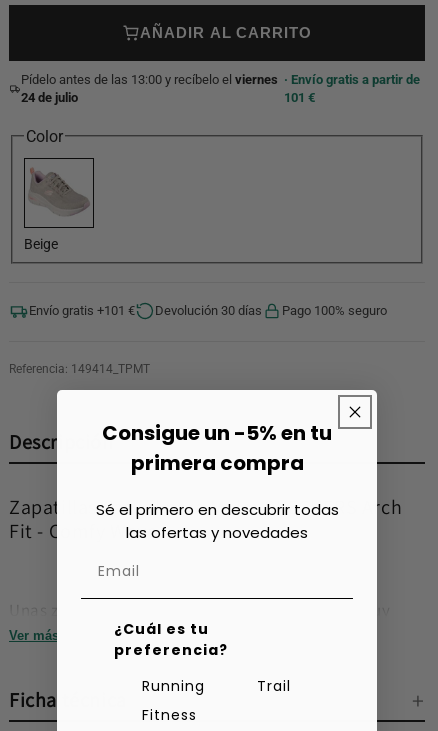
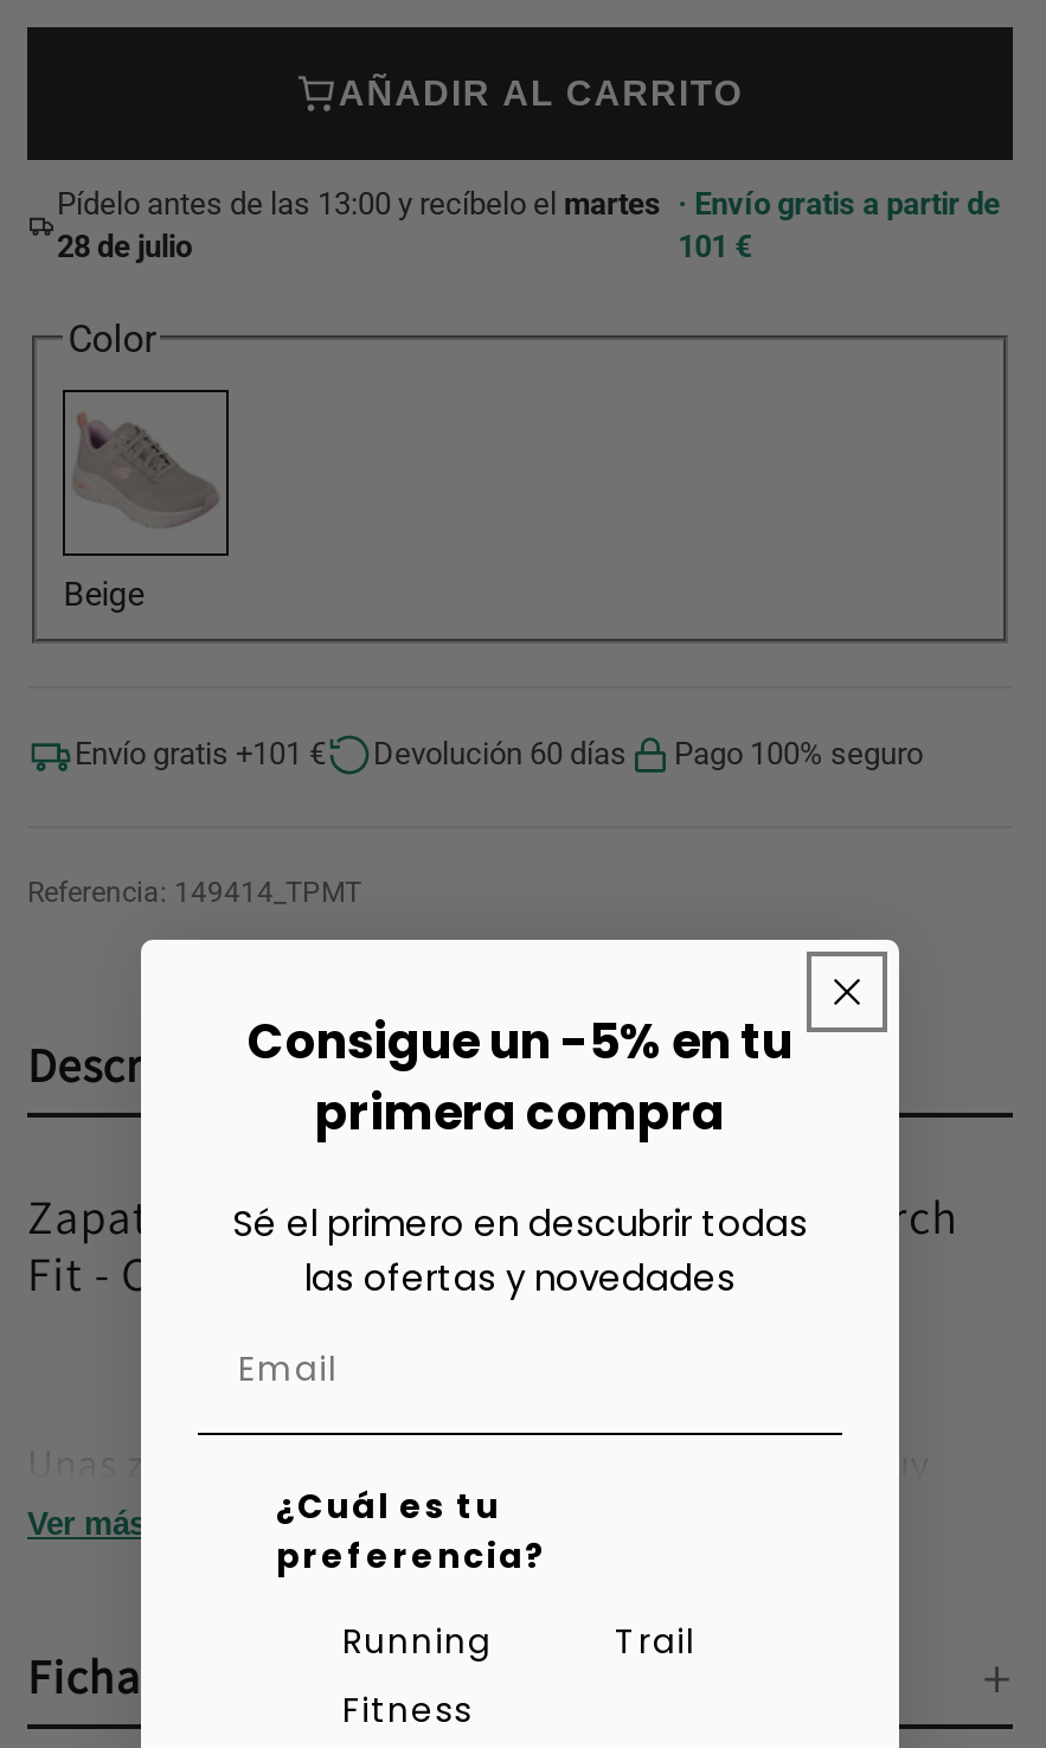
[21,72,278,87] Pídelo antes de las 13:00 y recíbelo el viernes -> [57,185,661,221] Pídelo antes de las 13:00 y recíbelo el martes
[21,90,78,105] 24 de julio -> [57,228,192,263] 28 de julio
[155,303,262,318] Devolución 30 días -> [373,734,627,770] Devolución 60 días

